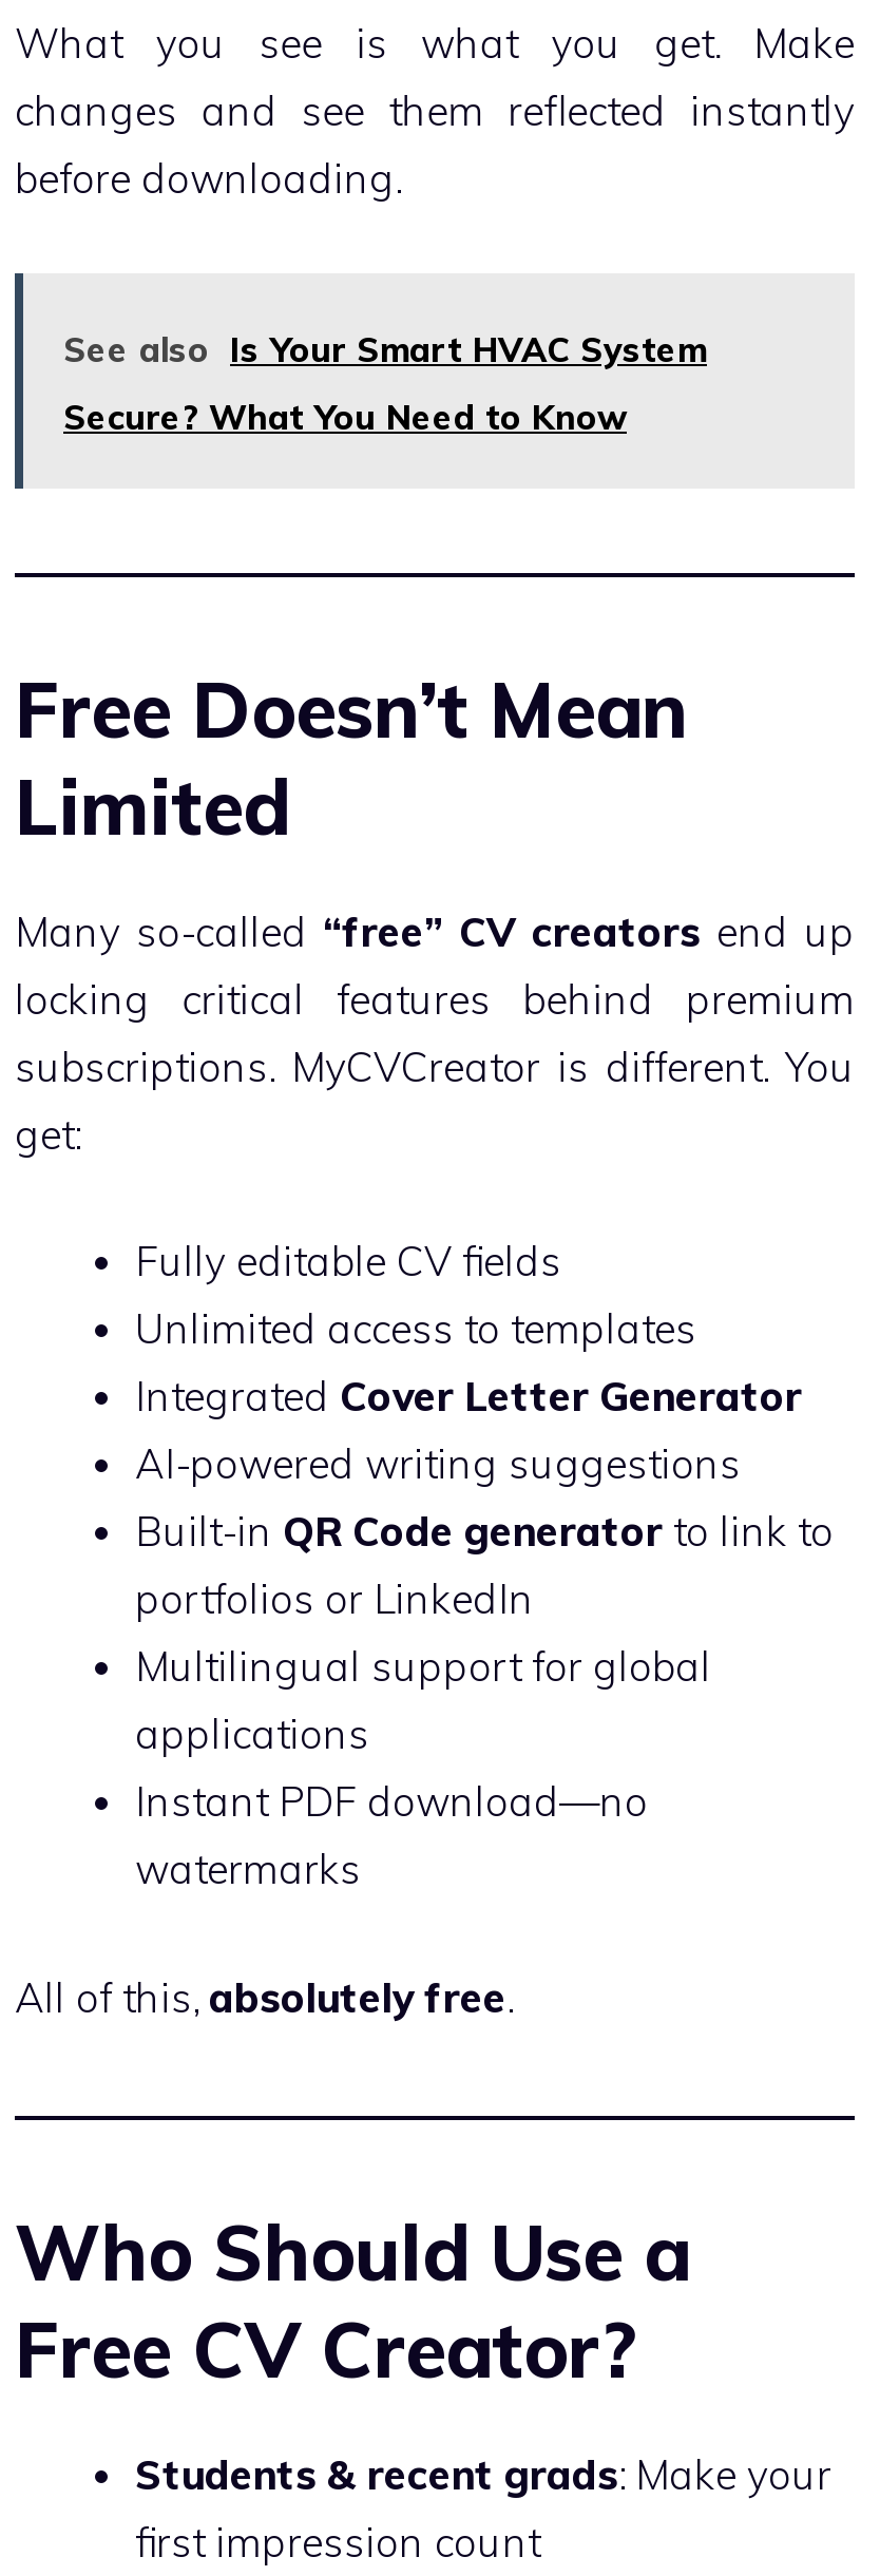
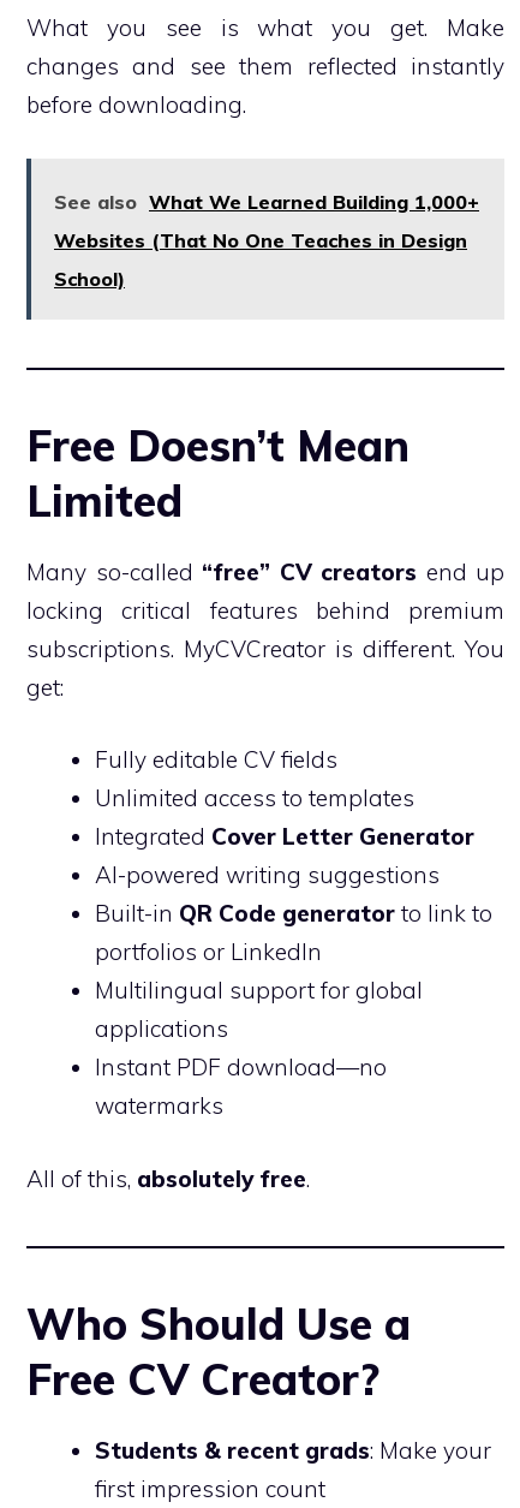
[63,327,707,437] See also Is Your Smart HVAC System | Secure? What You Need to Know -> [54,189,479,290] See also What We Learned Building 1,000+ | Websites (That No One Teaches in Design | School)

